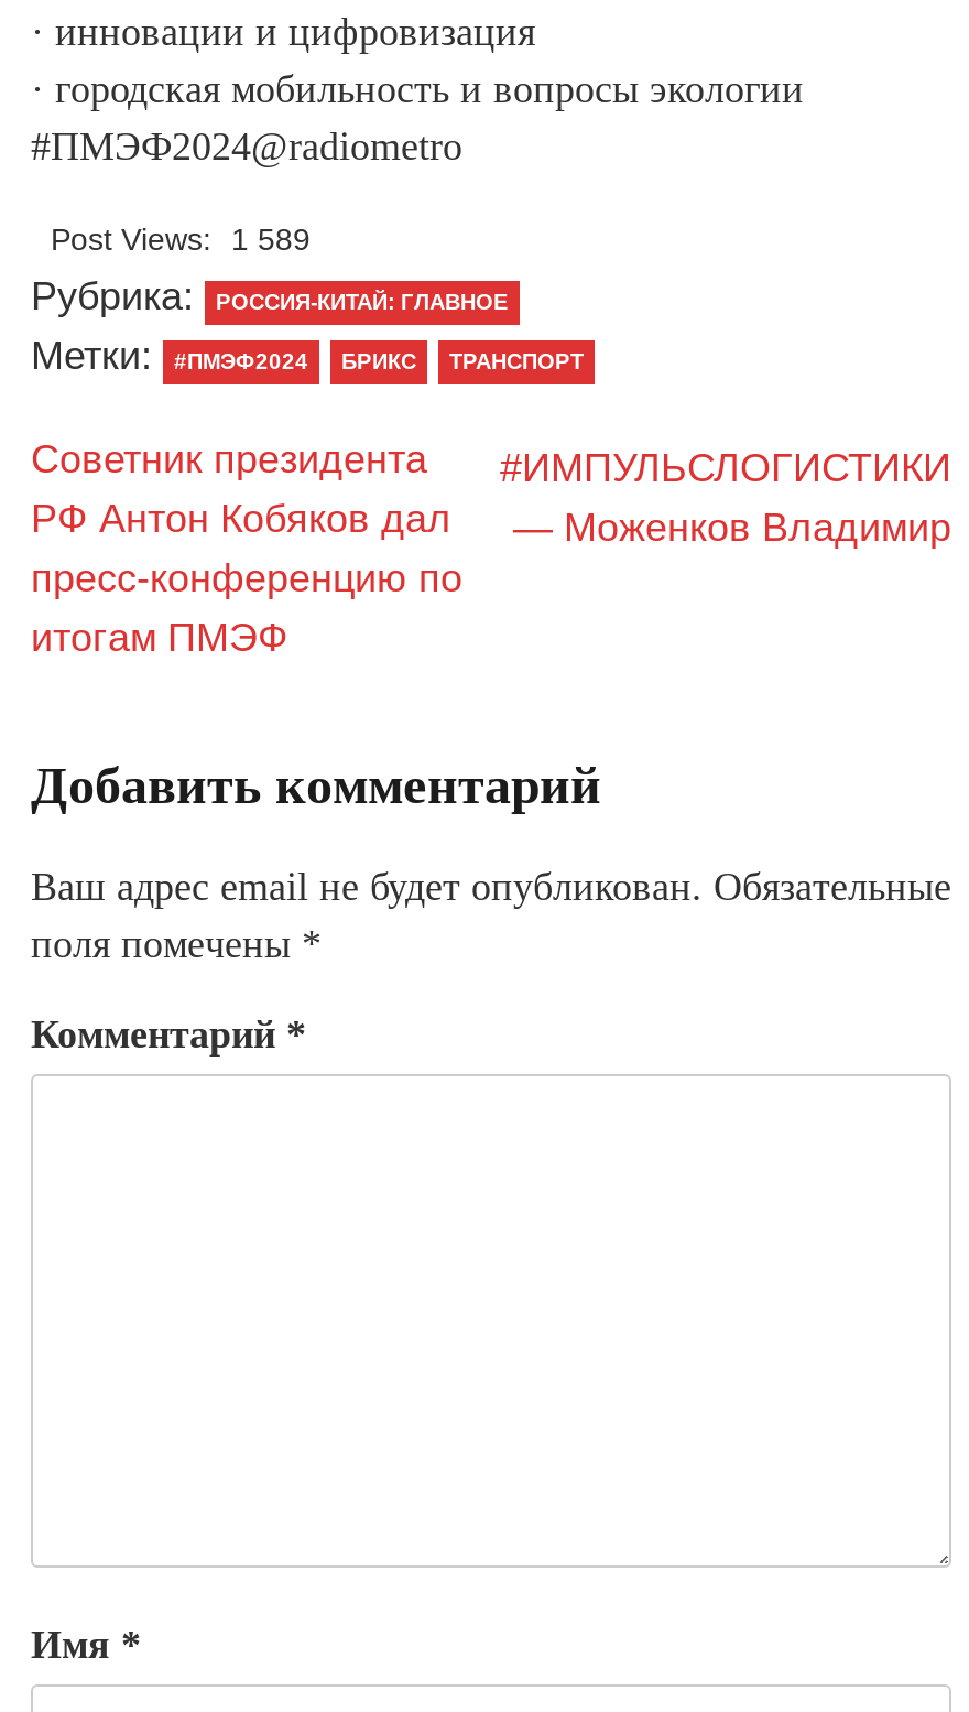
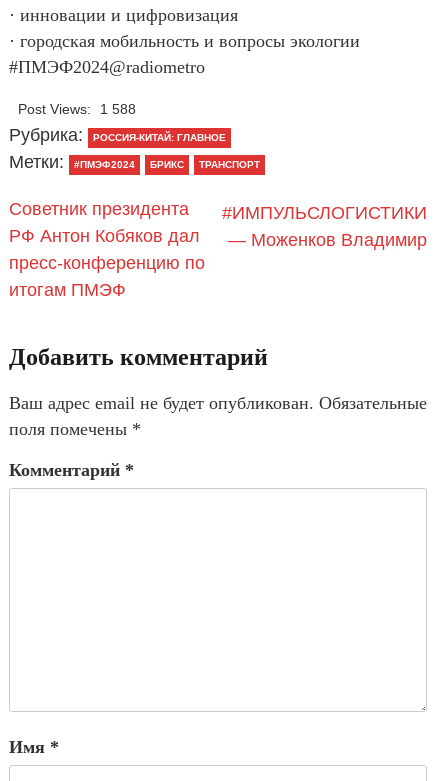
[51,221,311,256] Post Views: 1 589 -> [18,101,136,117] Post Views: 1 588

